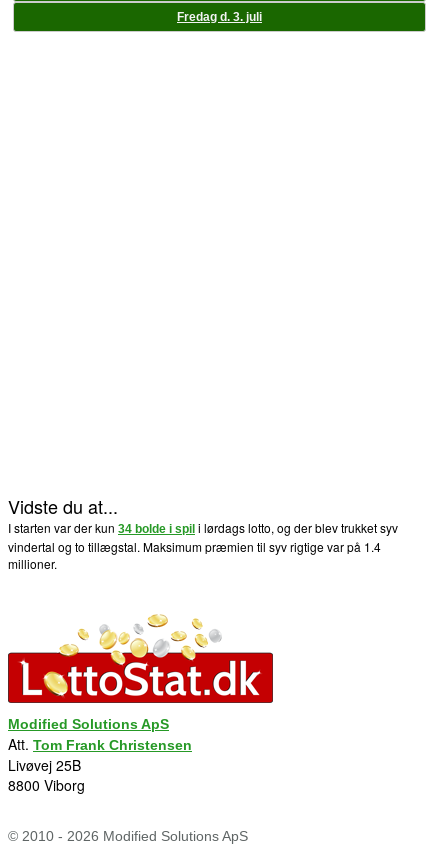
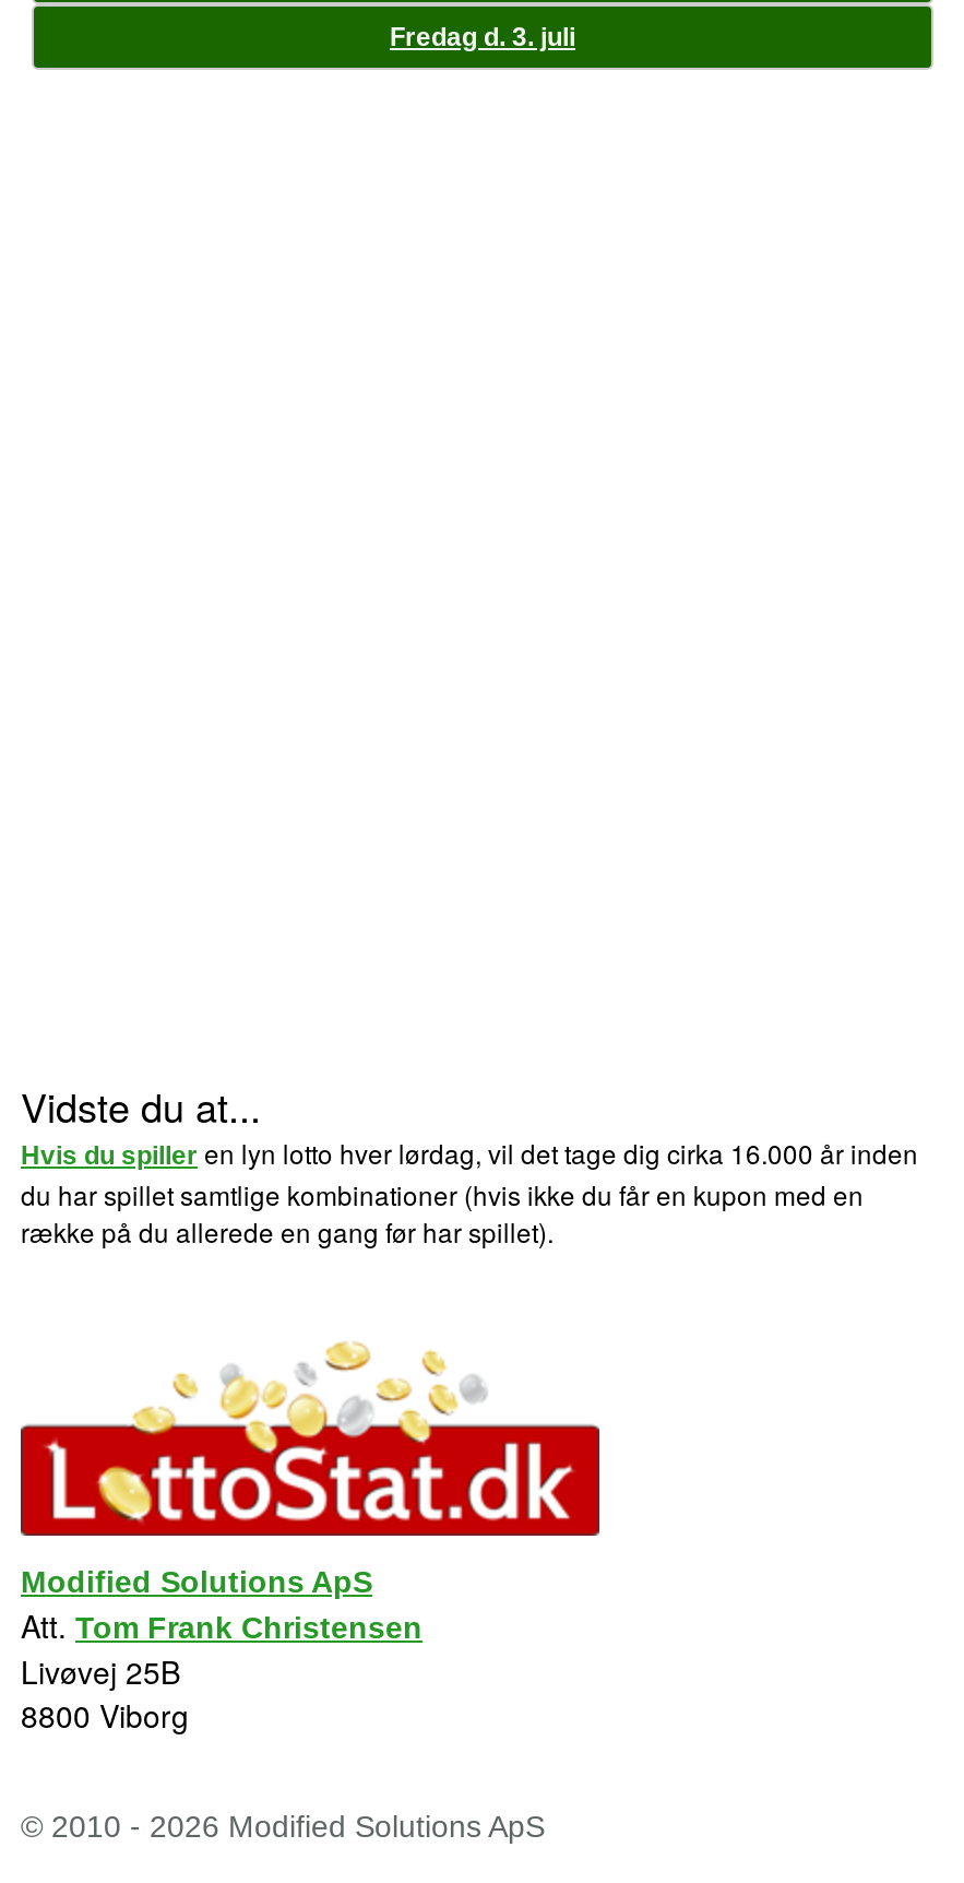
[8,519,398,572] I starten var der kun 34 bolde i spil i lørdags lotto, og der blev trukket syv | vindertal og to tillægstal. Maksimum præmien til syv rigtige var på 1.4 | millioner. -> [21,1134,918,1250] Hvis du spiller en lyn lotto hver lørdag, vil det tage dig cirka 16.000 år inden | du har spillet samtlige kombinationer (hvis ikke du får en kupon med en | række på du allerede en gang før har spillet).

